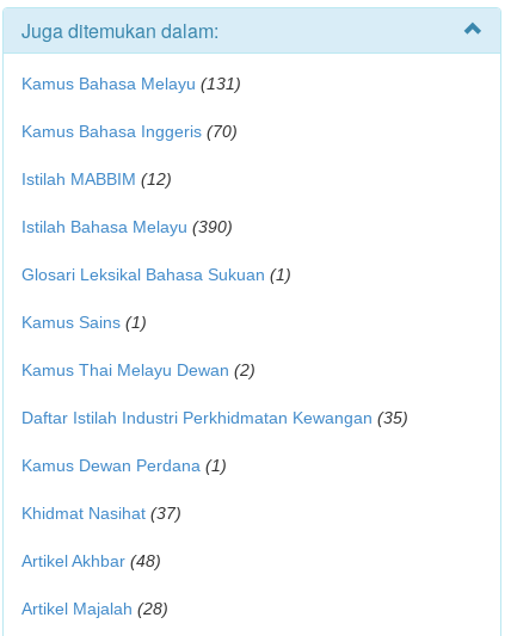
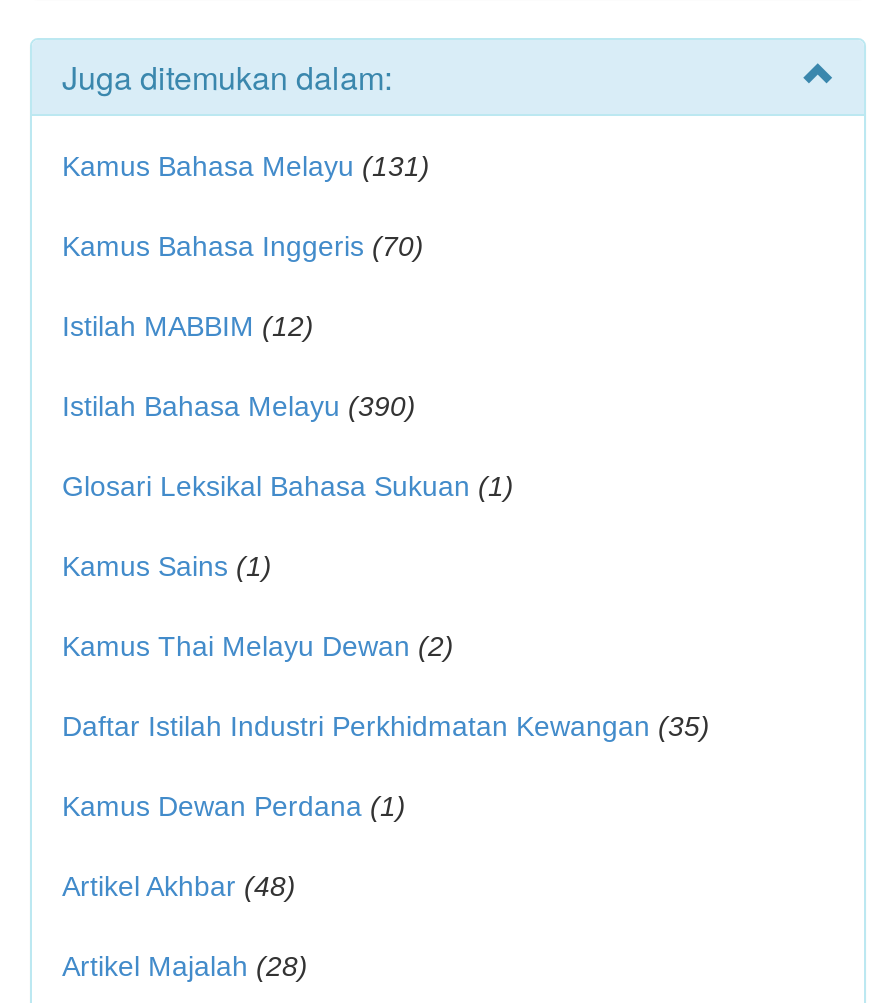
[21,504,181,523] Khidmat Nasihat (37) -> none

